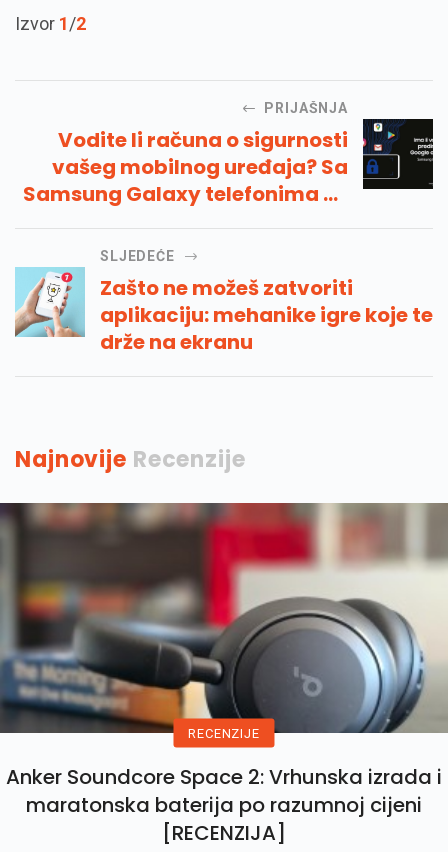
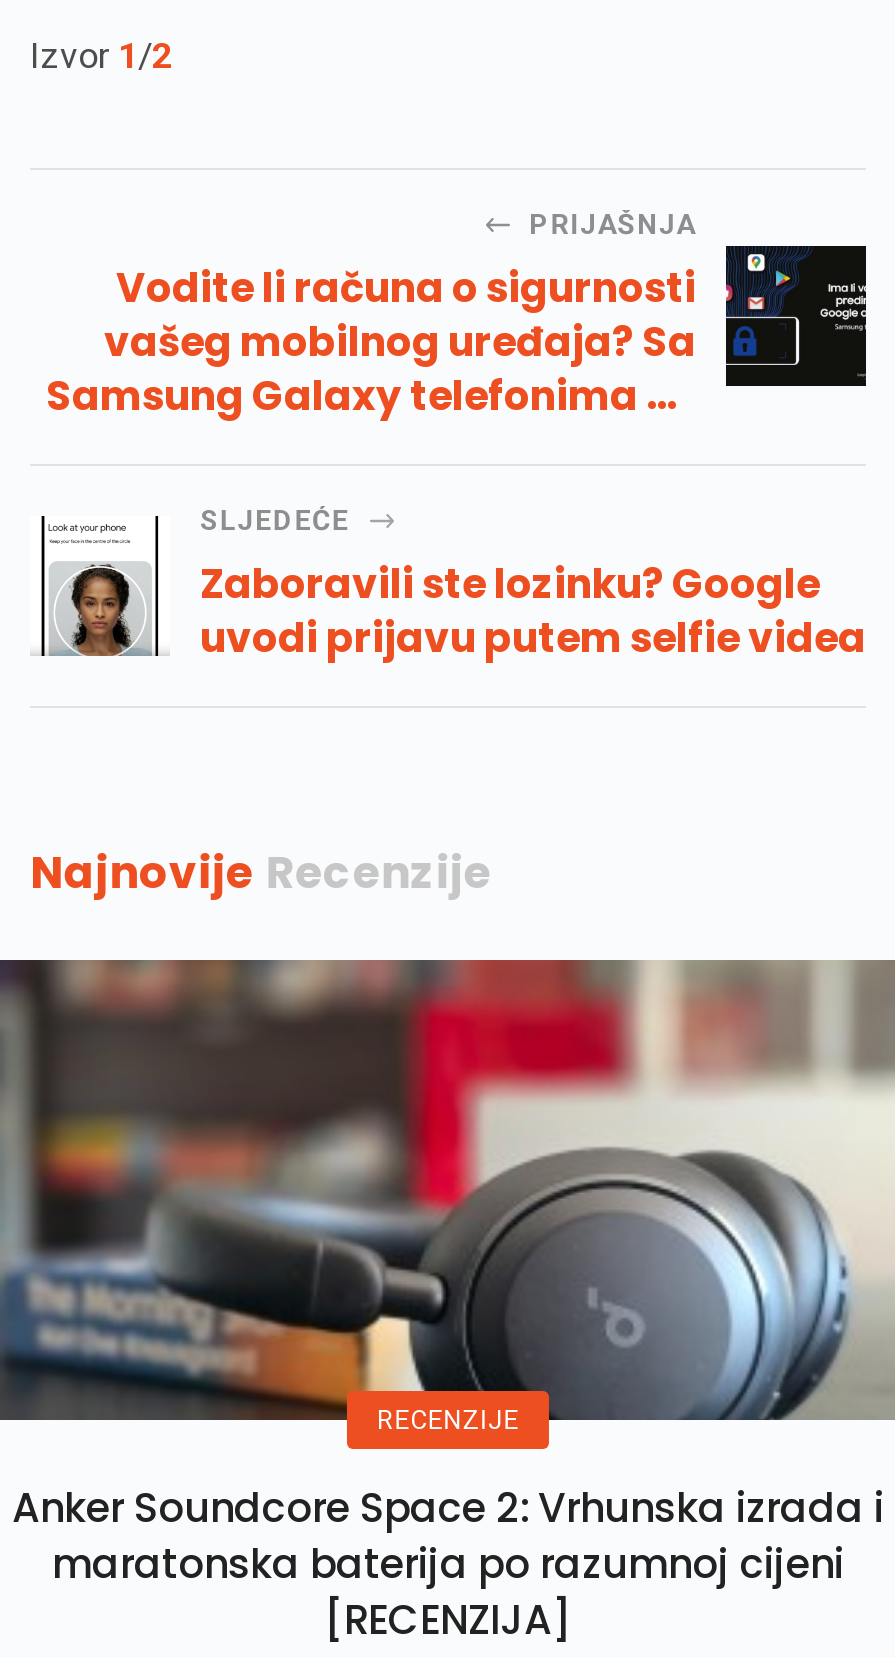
[14,266,433,356] [image] | Zašto ne možeš zatvoriti | aplikaciju: mehanike igre koje te | drže na ekranu -> [30,514,866,665] [image] | Zaboravili ste lozinku? Google | uvodi prijavu putem selfie videa

